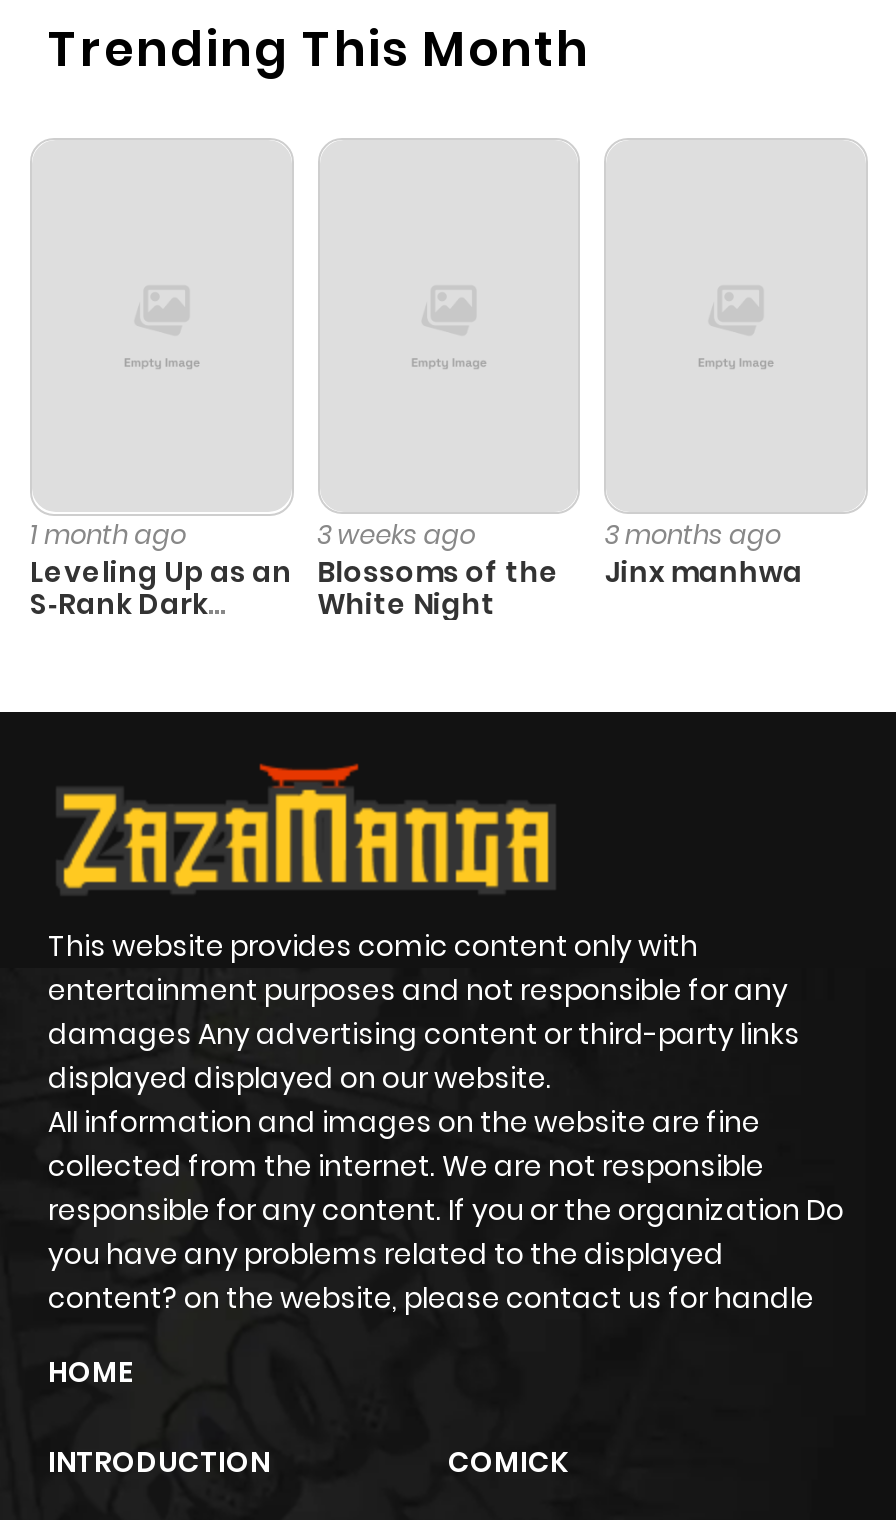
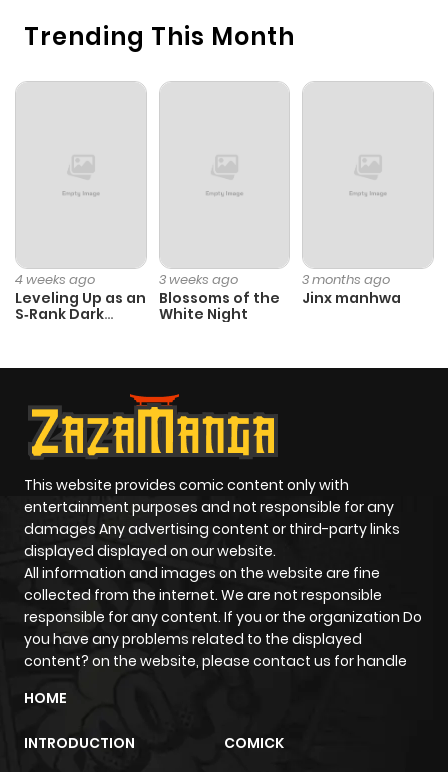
[30,516,186,554] 1 month ago -> [15,270,95,289] 4 weeks ago

